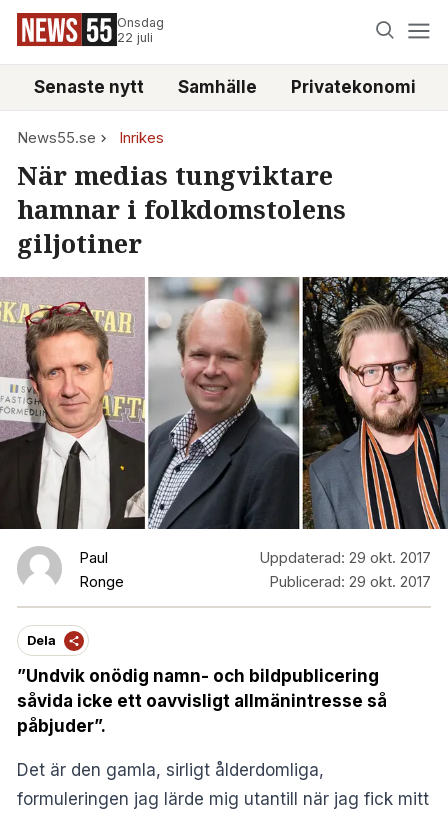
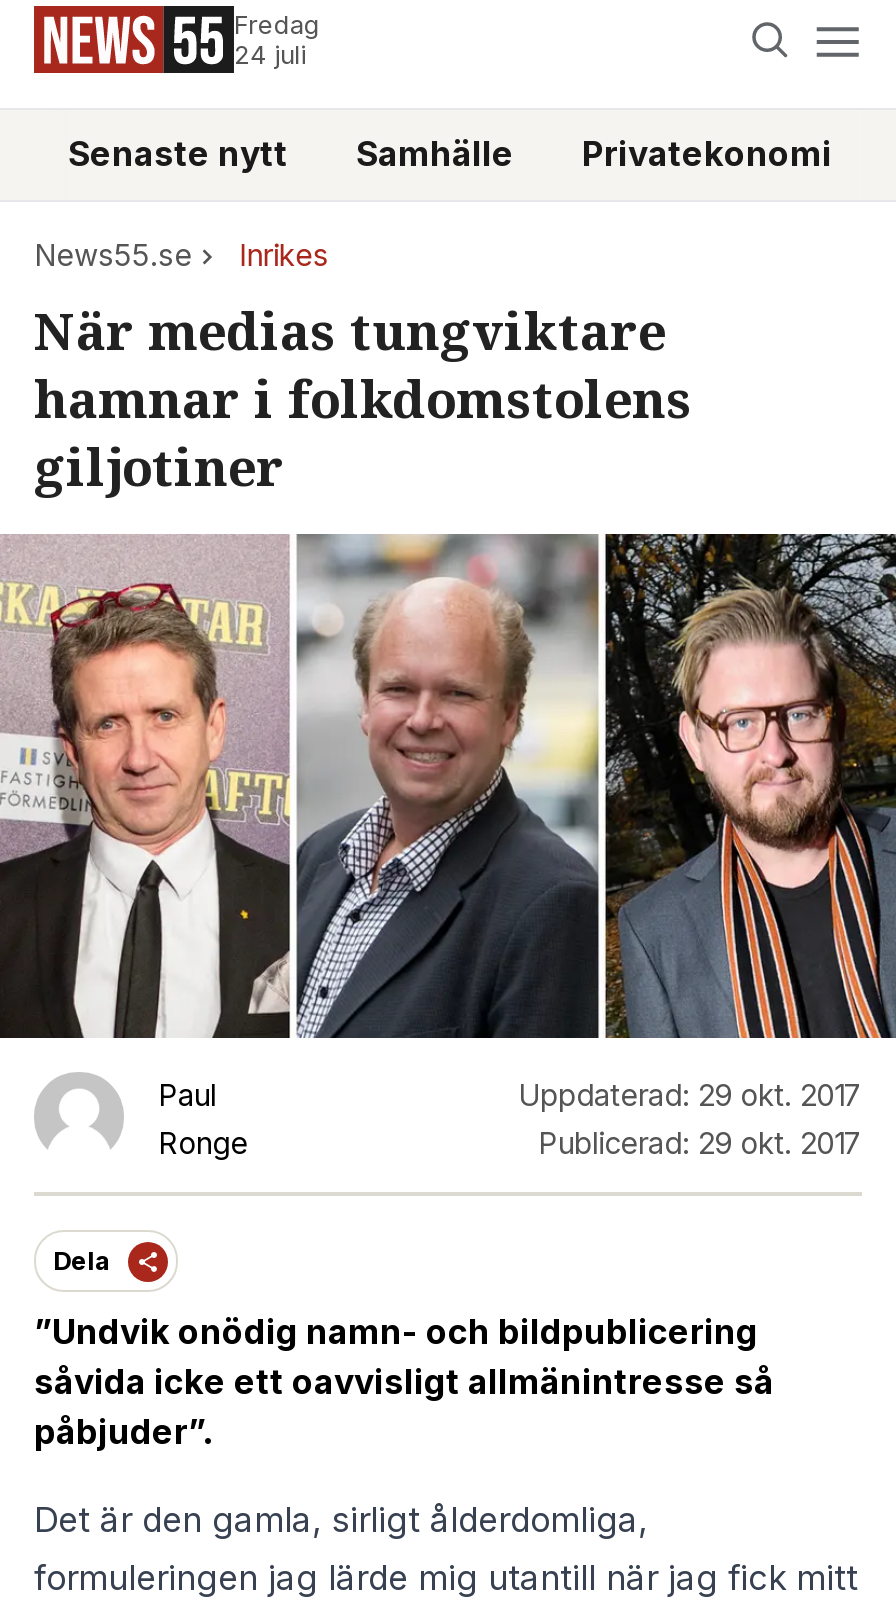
[117,15,164,45] Onsdag | 22 juli -> [234,10,320,70] Fredag | 24 juli

